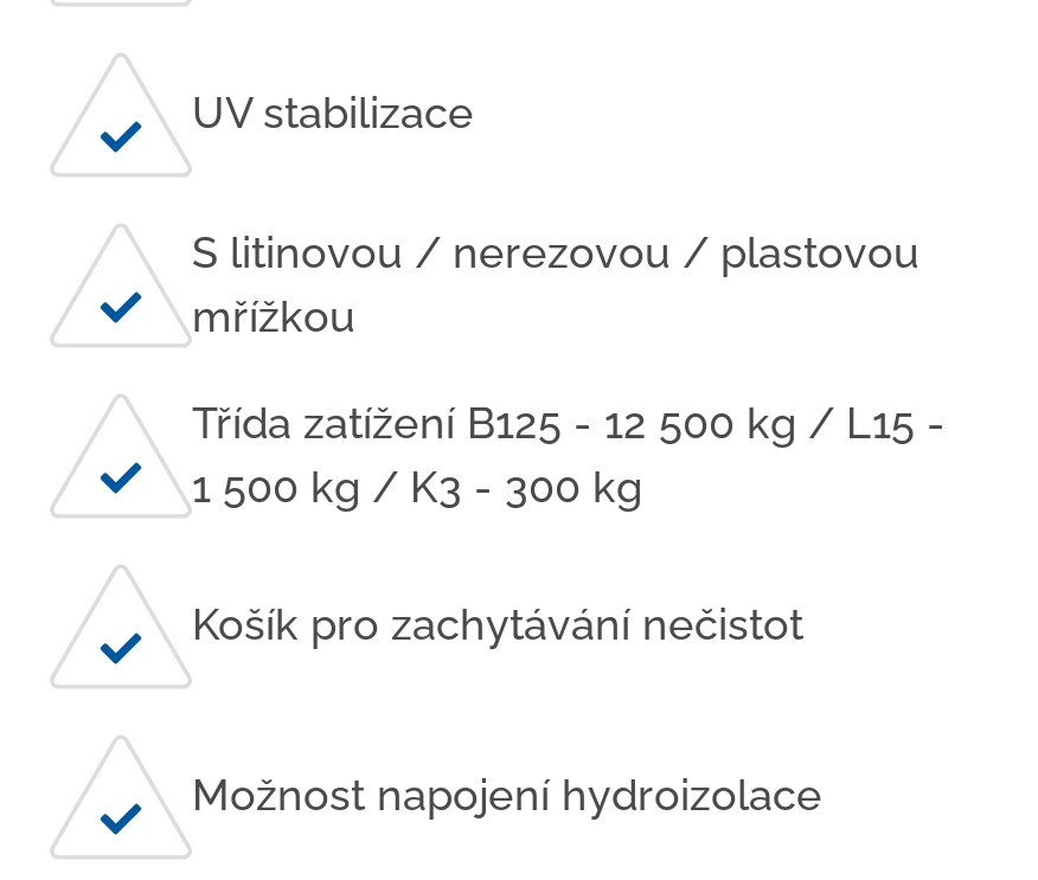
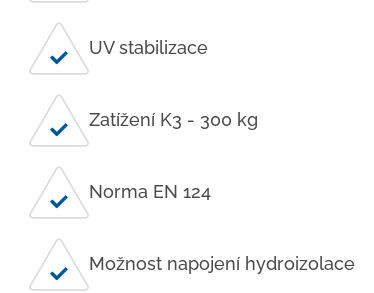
[192,227,946,650] S litinovou / nerezovou / plastovou | mřížkou | Třída zatížení B125 - 12 500 kg / L15 - | 1 500 kg / K3 - 300 kg | Košík pro zachytávání nečistot -> [89,109,258,202] Zatížení K3 - 300 kg | Norma EN 124

